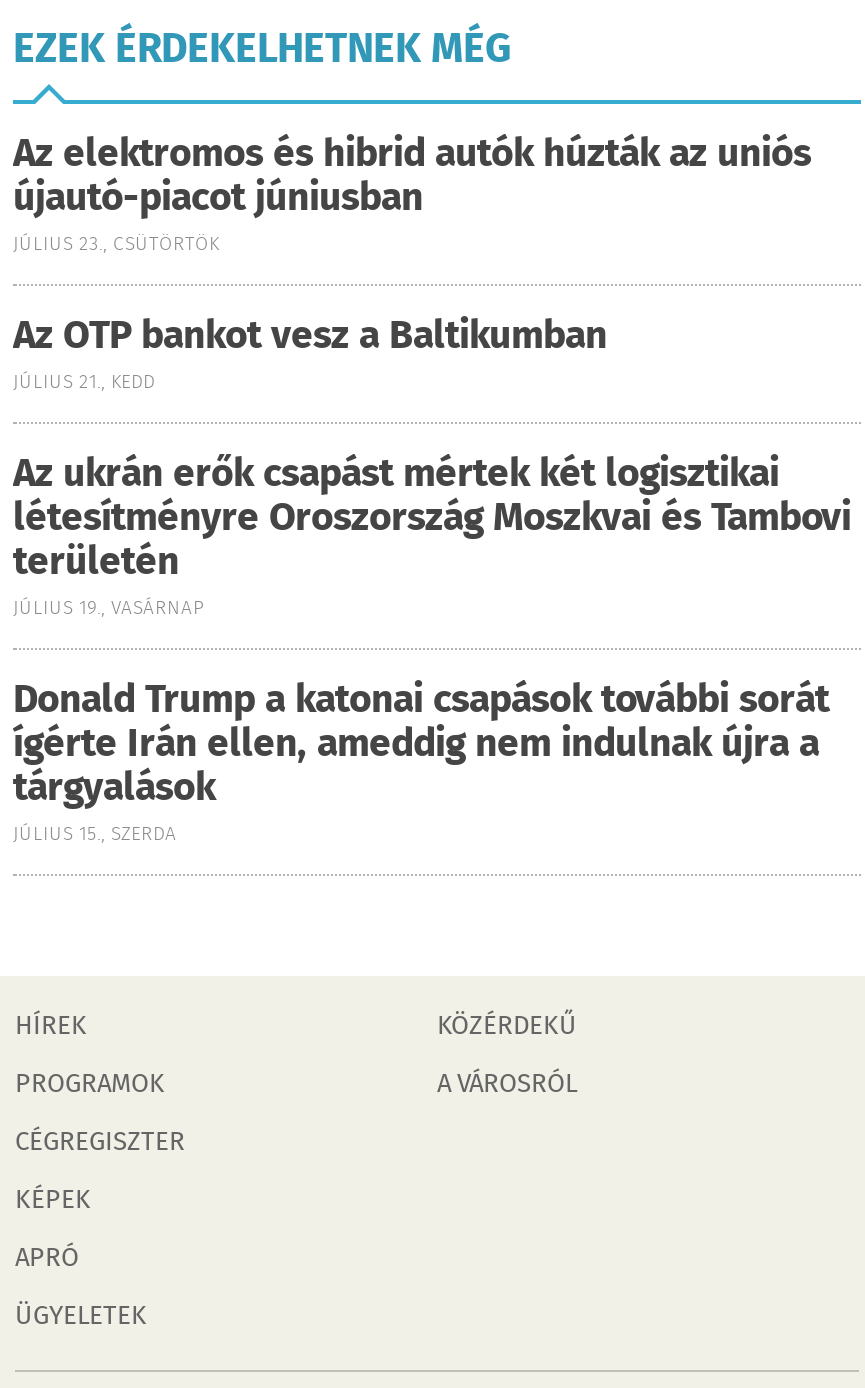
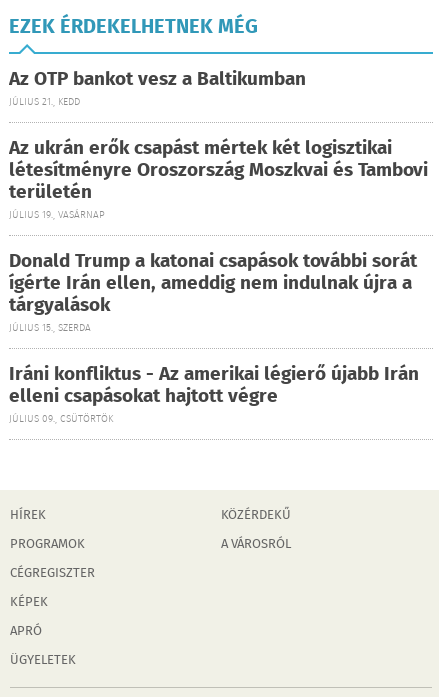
[13,126,811,260] Az elektromos és hibrid autók húzták az uniós | újautó-piacot júniusban | JÚLIUS 23., CSÜTÖRTÖK -> none
moved [13,308,851,850] -> [9,65,428,336]: Az OTP bankot vesz a Baltikumban | JÚLIUS 21., KEDD | Az ukrán erők csapást mértek két logisztikai | ... | tárgyalások | JÚLIUS 15., SZERDA
none -> [9,360,419,427] Iráni konfliktus - Az amerikai légierő újabb Irán | elleni csapásokat hajtott végre | JÚLIUS 09., CSÜTÖRTÖK

